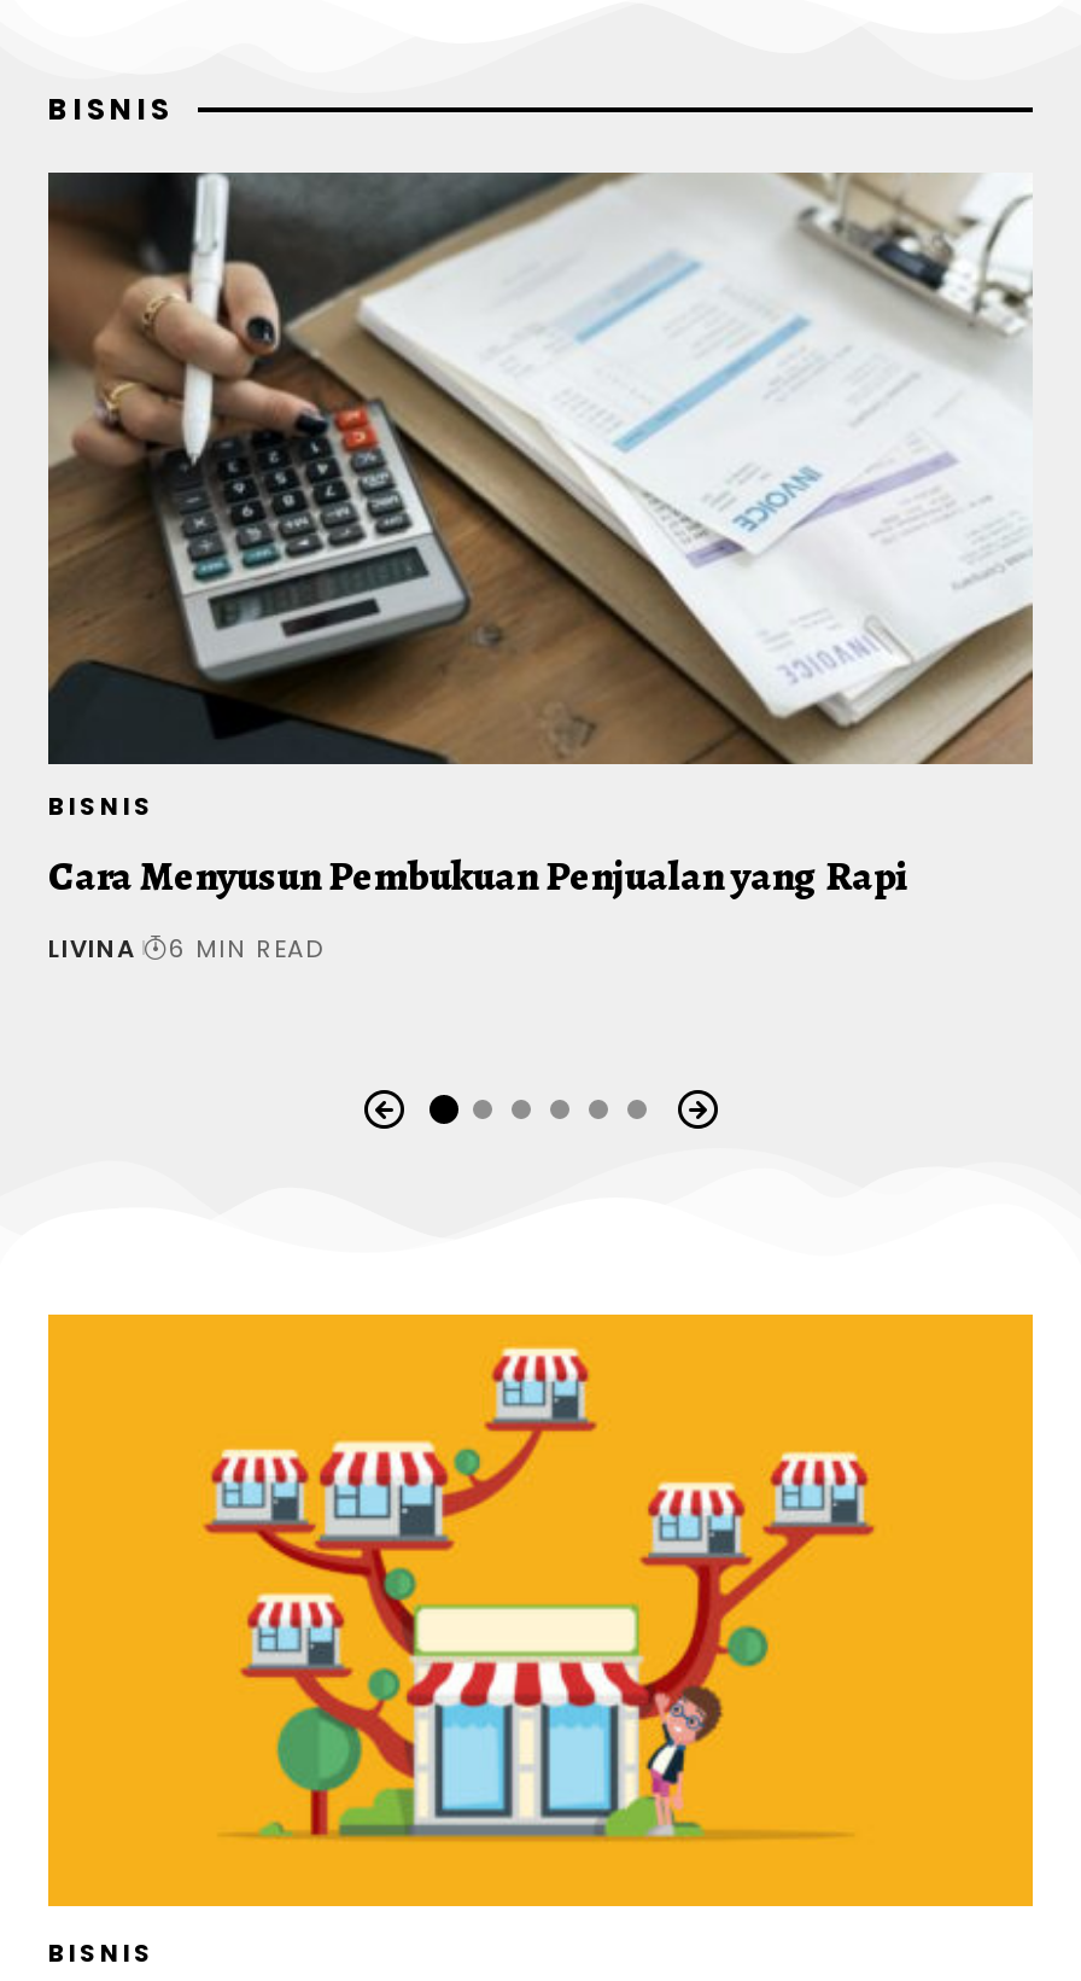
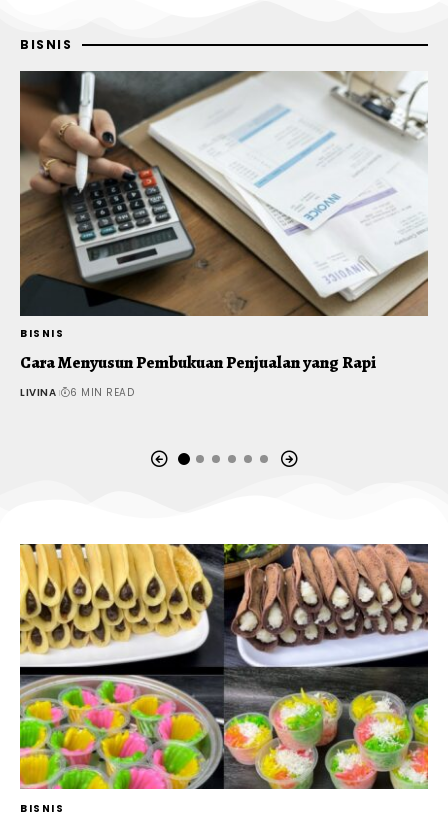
[46,1311,1035,1910] [image] -> [19,543,429,790] [image]

